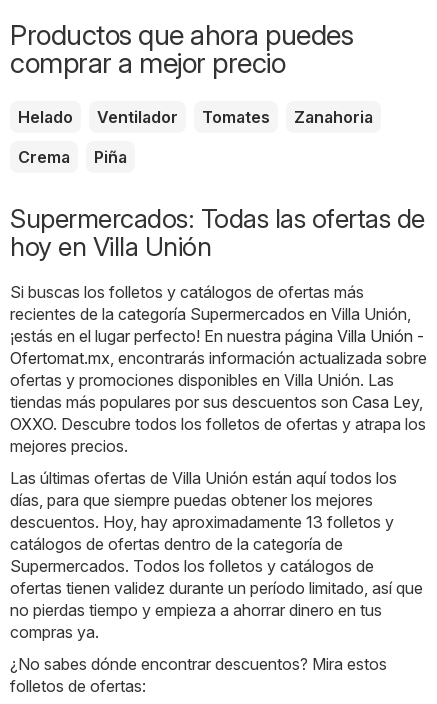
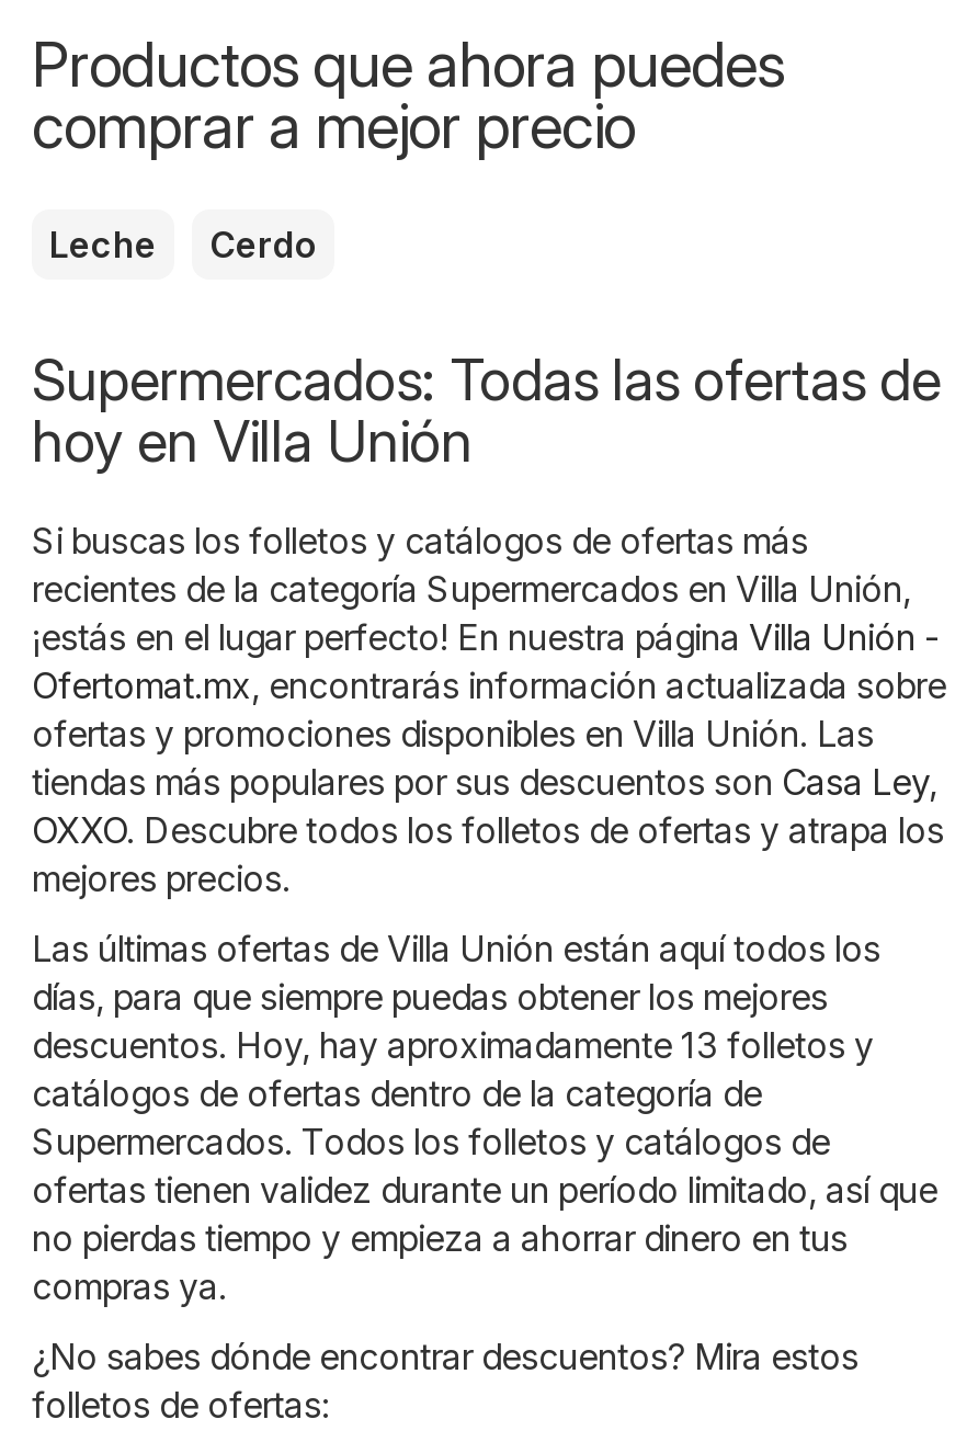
[18,107,373,167] Helado | Ventilador | Tomates | Zanahoria | Crema | Piña -> [49,223,317,267] Leche | Cerdo

